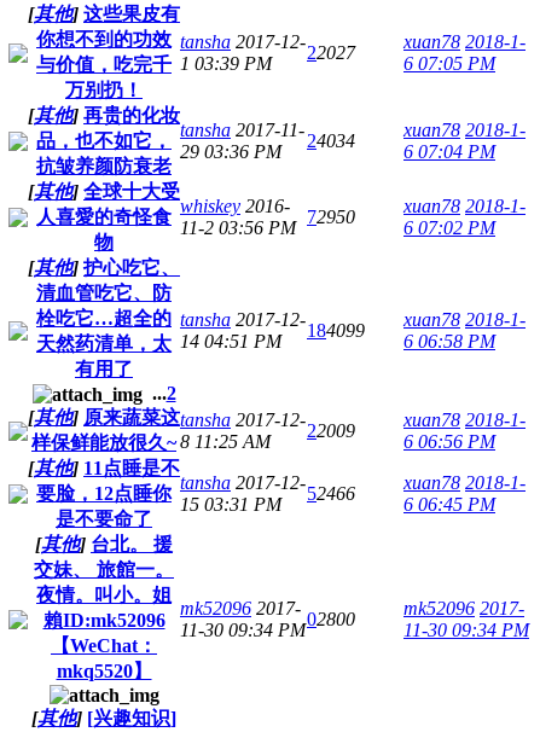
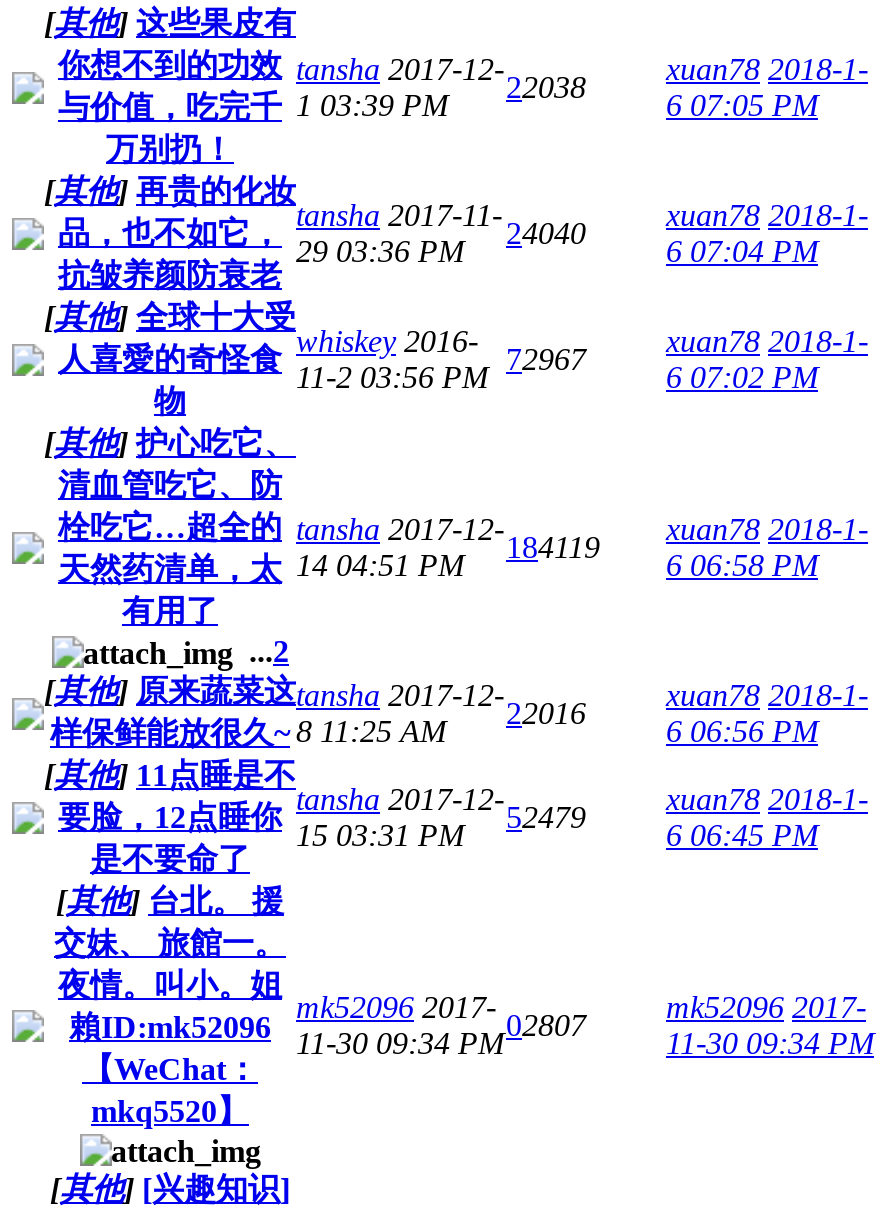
[307,42,355,63] 22027 -> [506,70,586,104] 22038
[307,130,355,151] 24034 -> [506,216,586,250] 24040
[307,206,355,227] 72950 -> [506,342,586,376] 72967
[307,320,365,340] 184099 -> [506,530,600,564] 184119
[307,420,355,441] 22009 -> [506,696,586,730] 22016
[307,483,355,503] 52466 -> [506,800,586,834] 52479
[307,609,355,629] 02800 -> [506,1008,586,1042] 02807

